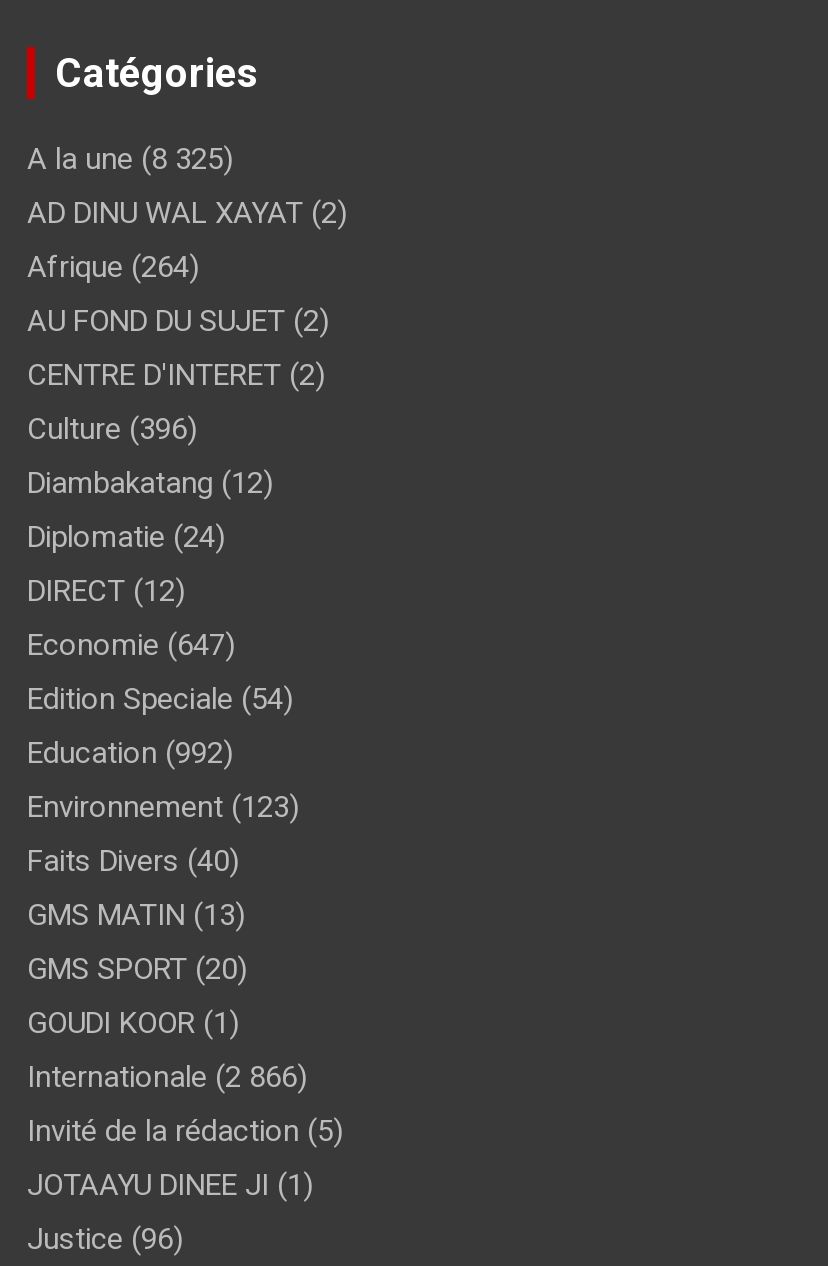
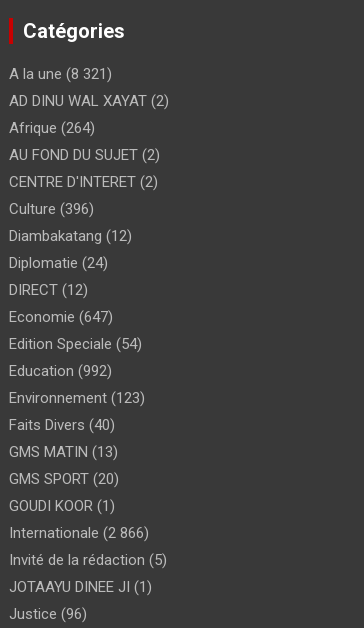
[27,141,233,177] A la une (8 325) -> [9,65,112,83] A la une (8 321)

